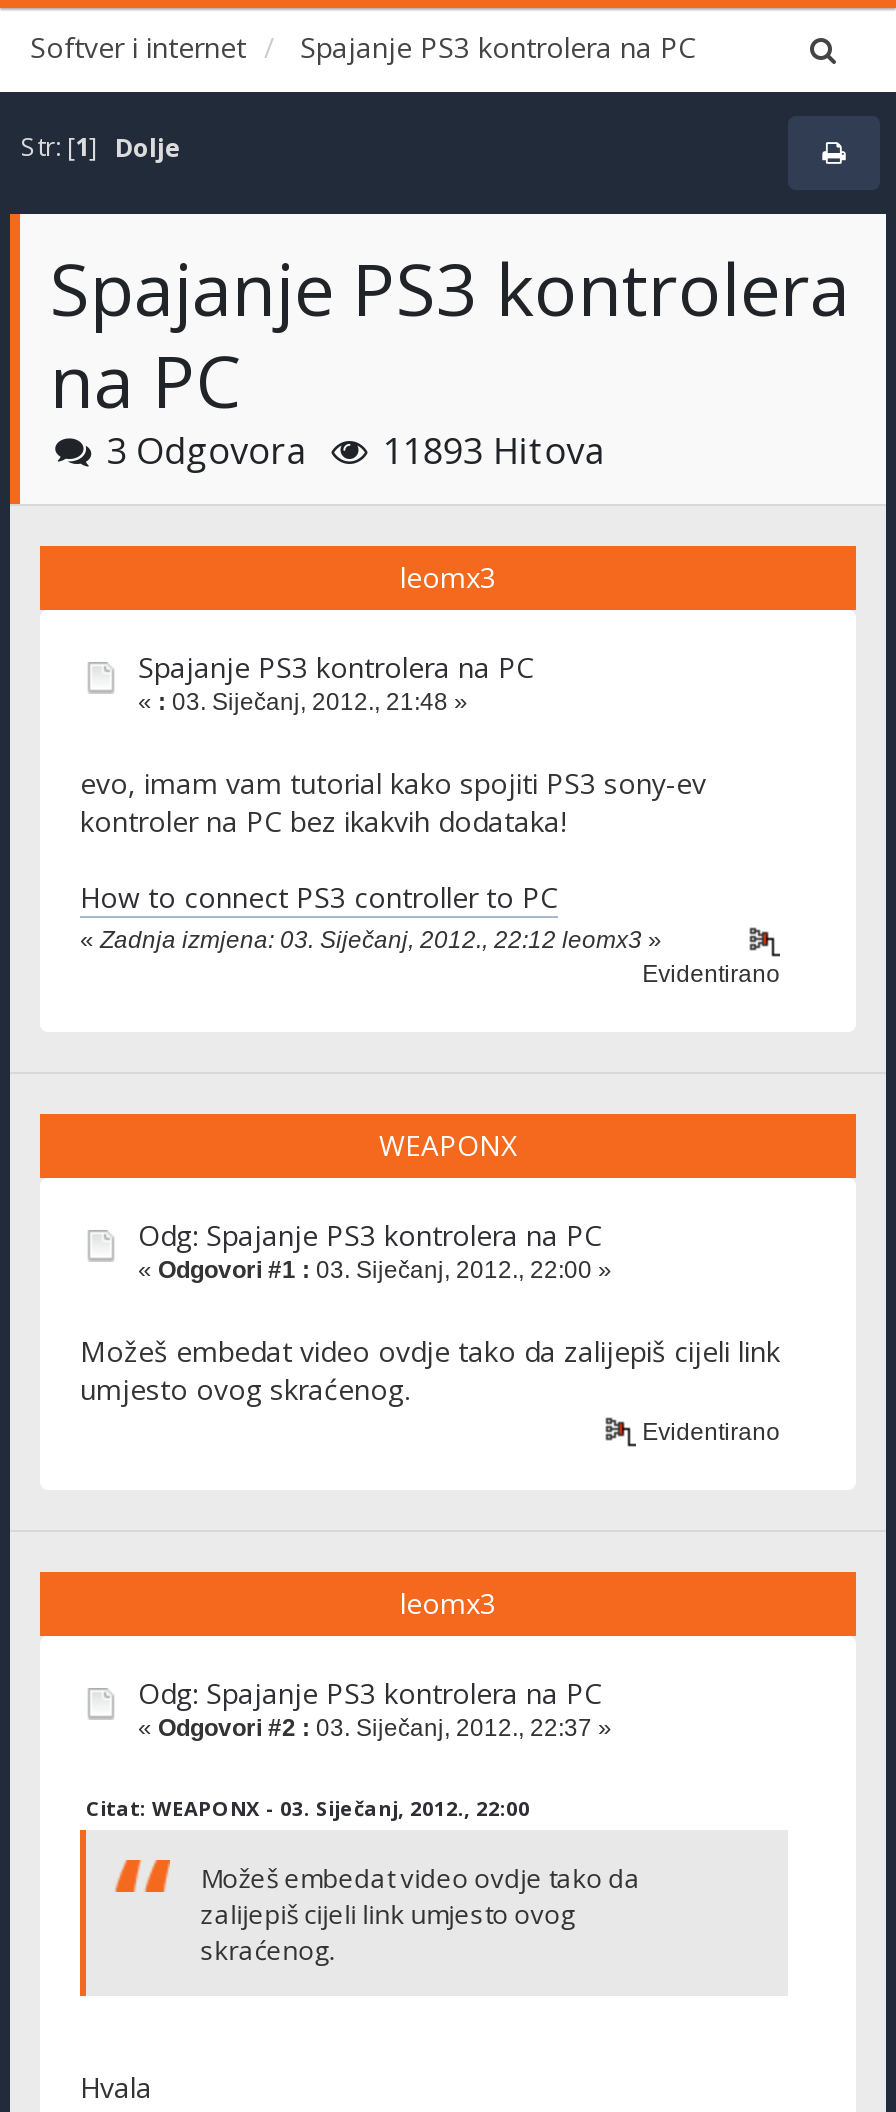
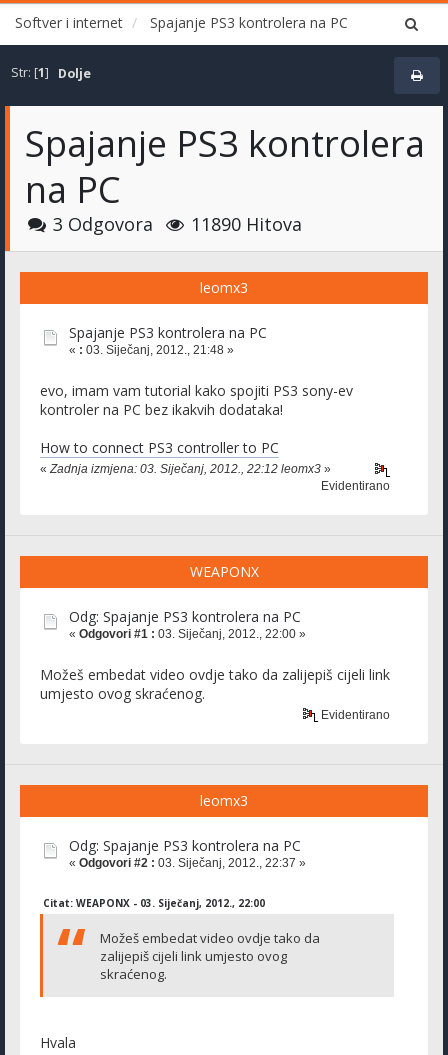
[106,426,605,474] 3 Odgovora 11893 Hitova -> [53,212,302,236] 3 Odgovora 11890 Hitova

